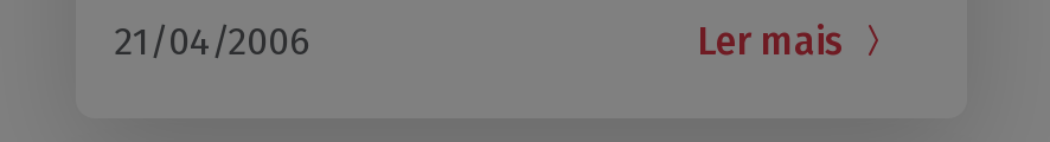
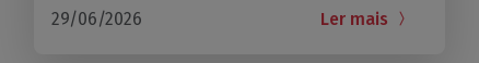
[114,19,310,64] 21/04/2006 -> [51,9,142,29] 29/06/2026

